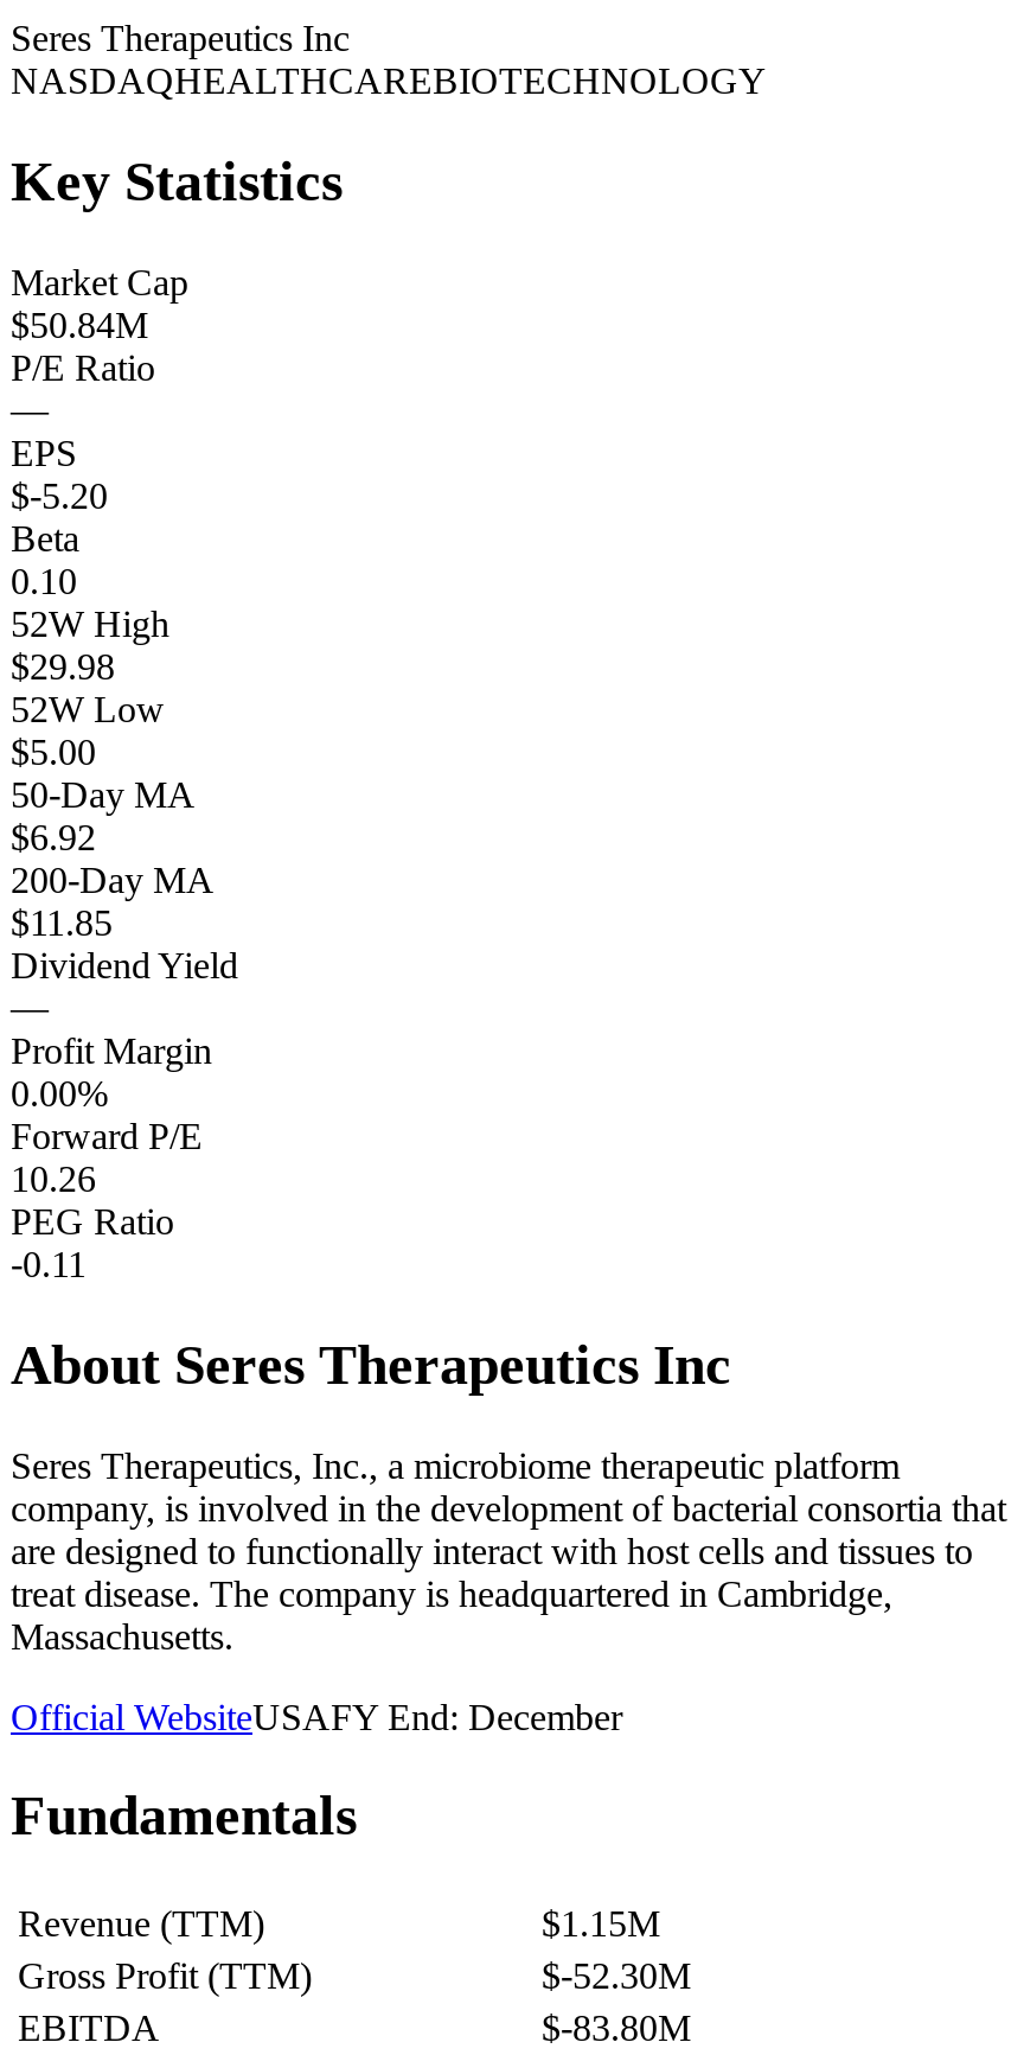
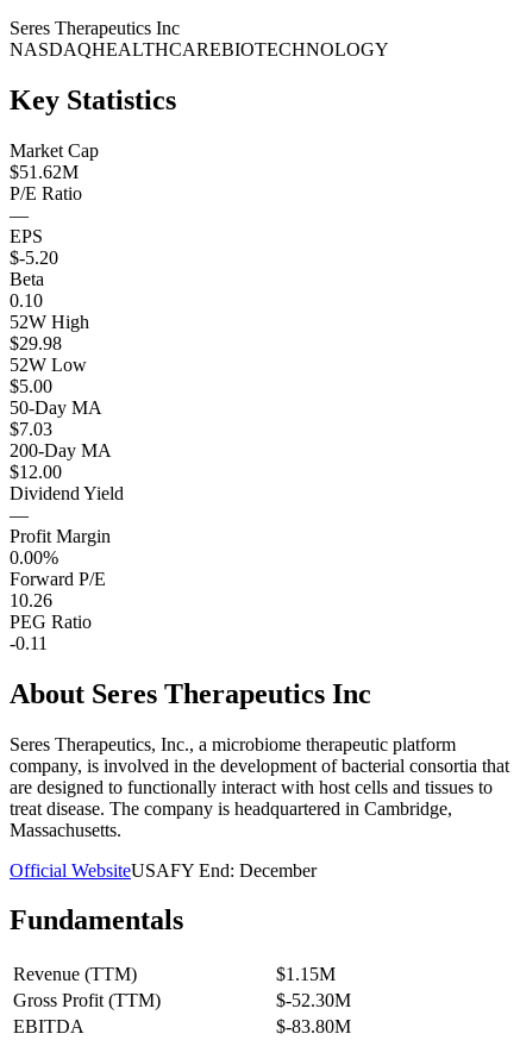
[11,304,148,344] $50.84M -> [10,161,79,182] $51.62M
[11,816,96,857] $6.92 -> [10,418,52,439] $7.03
[11,902,113,942] $11.85 -> [10,461,62,482] $12.00

